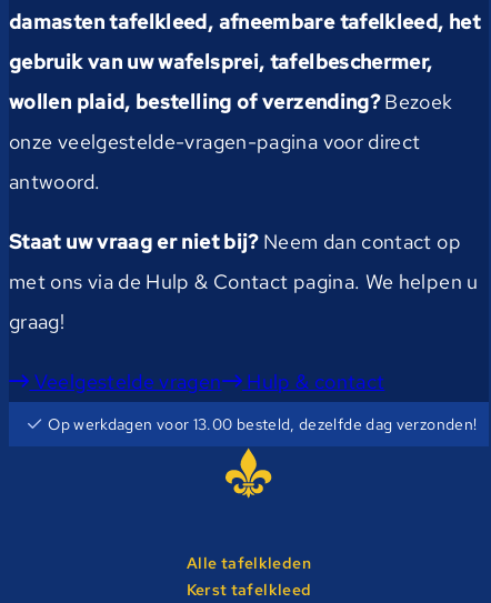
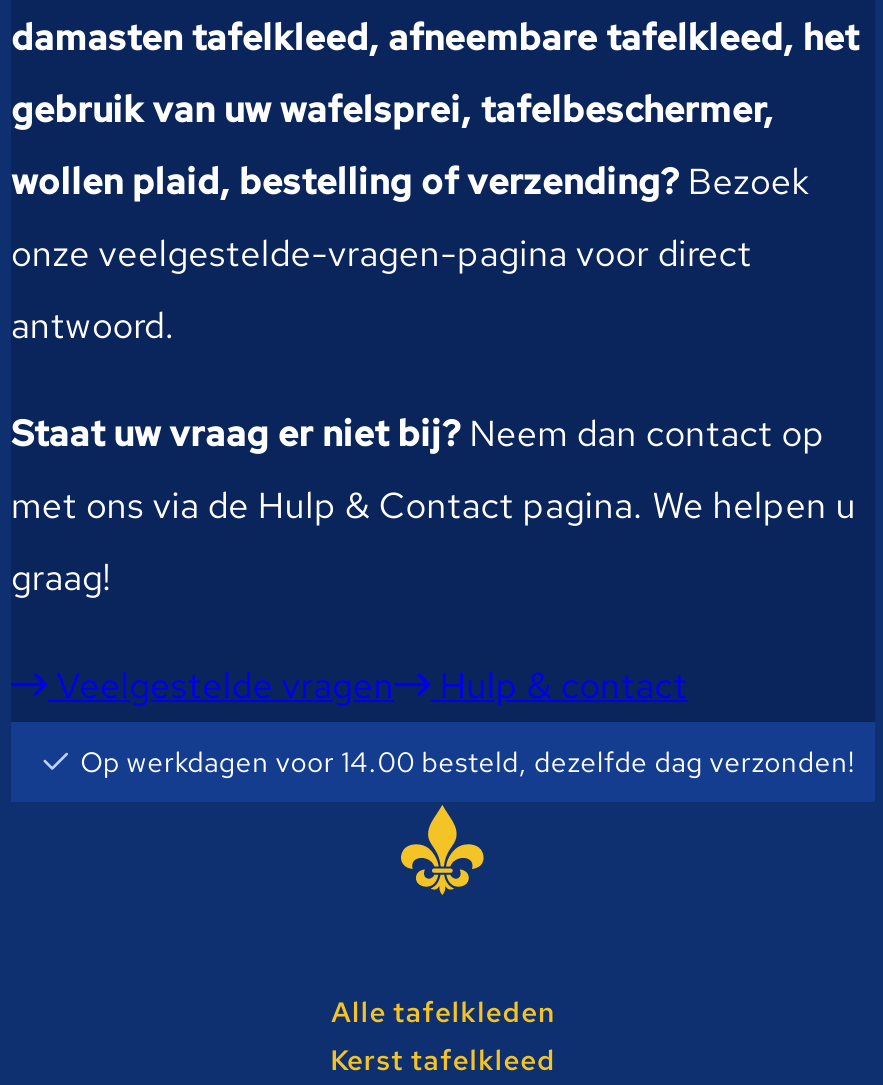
[48,414,477,434] Op werkdagen voor 13.00 besteld, dezelfde dag verzonden! -> [80,745,855,781] Op werkdagen voor 14.00 besteld, dezelfde dag verzonden!

